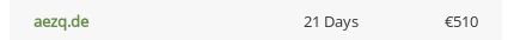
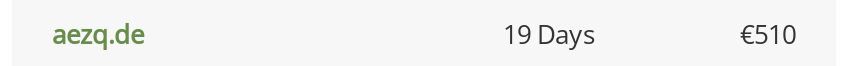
[303,11,358,32] 21 Days -> [503,16,595,52] 19 Days

